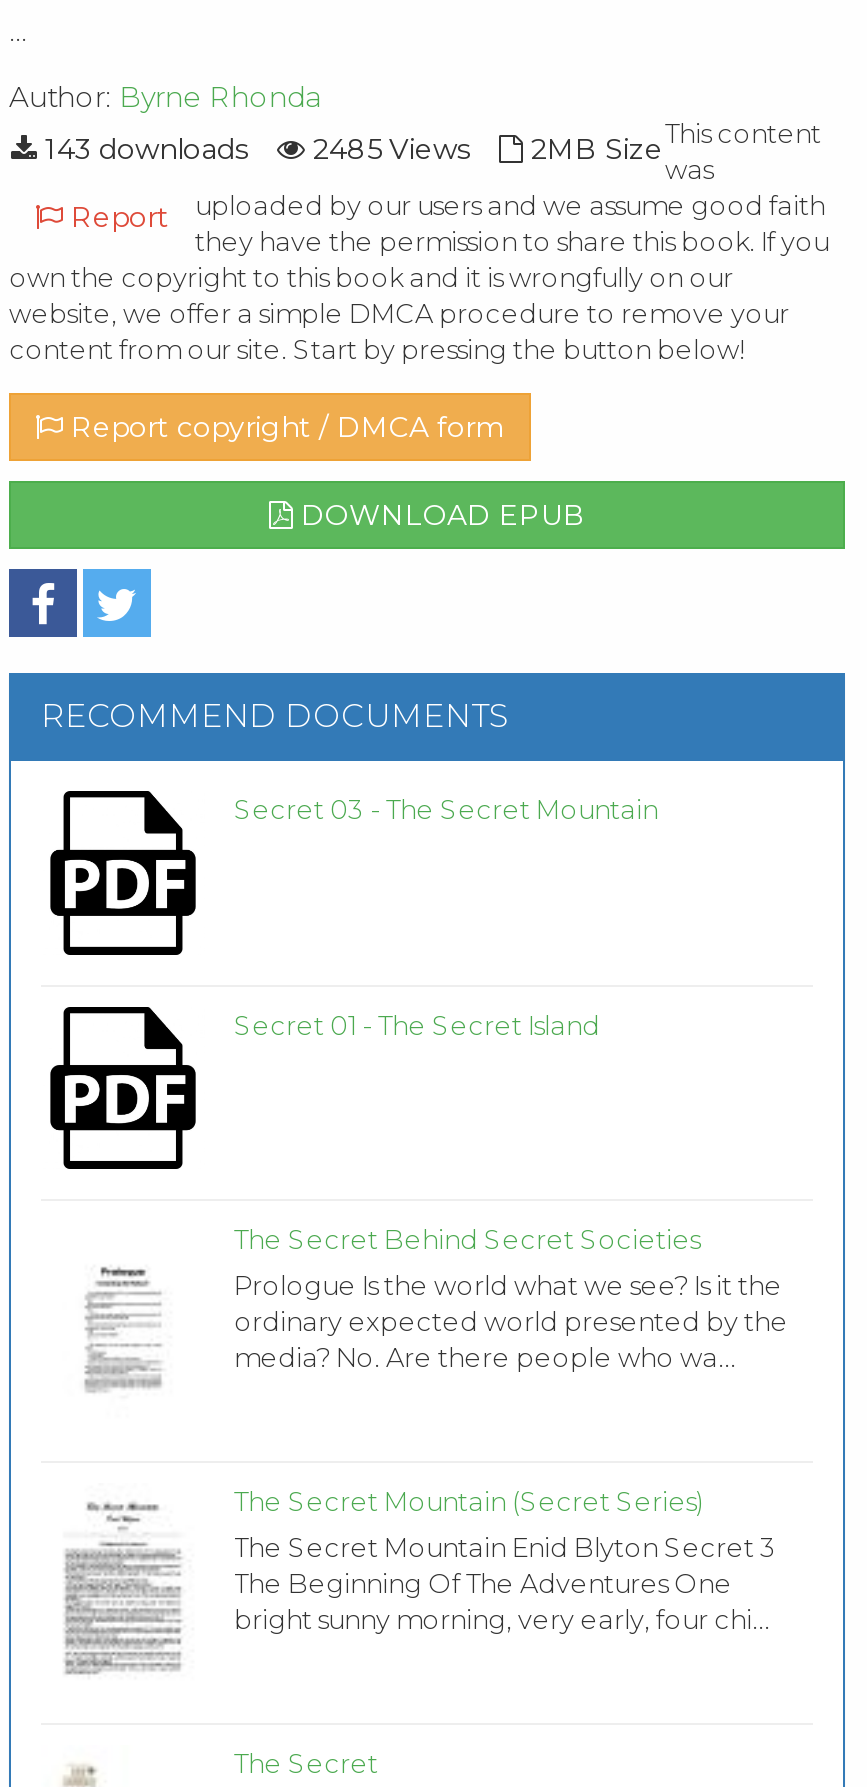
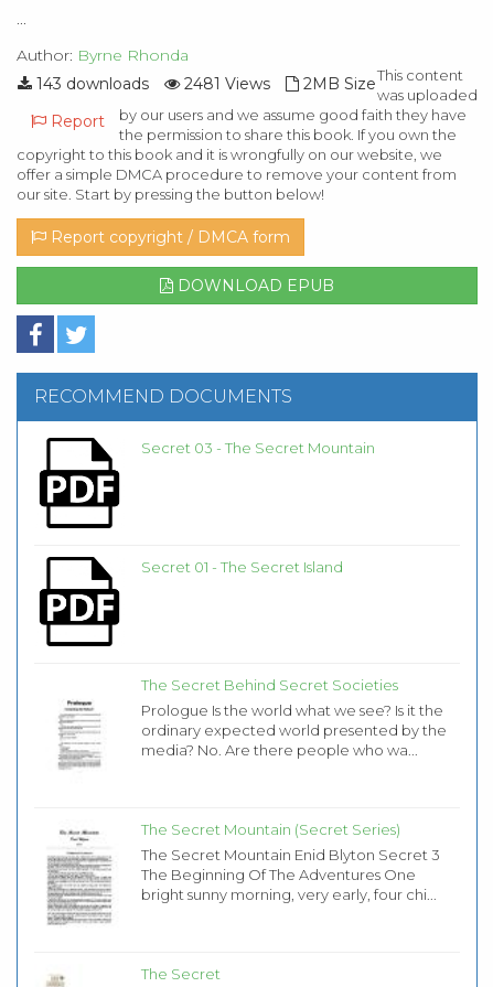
[37,118,821,168] 143 downloads 2485 Views 2MB Size This content -> [32,67,463,94] 143 downloads 2481 Views 2MB Size This content

